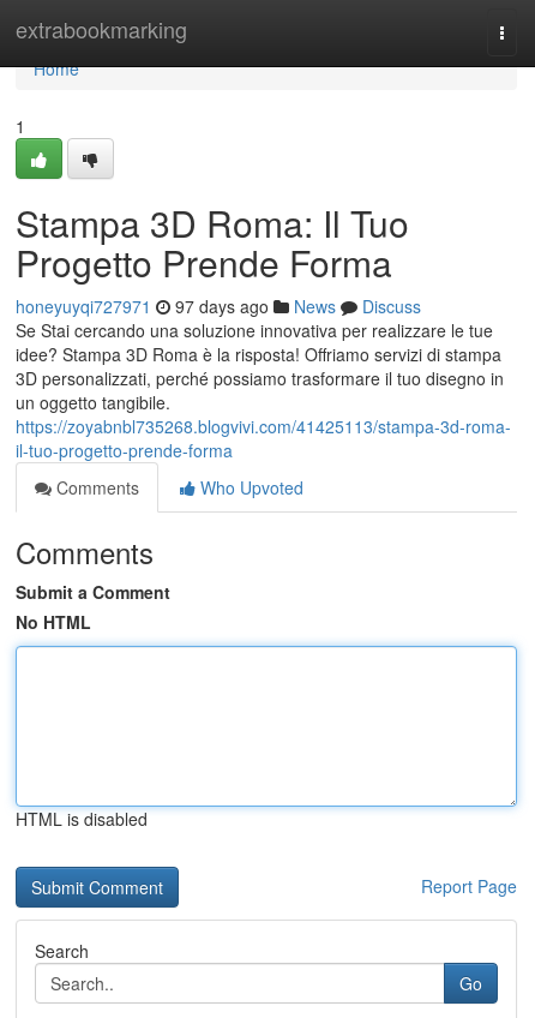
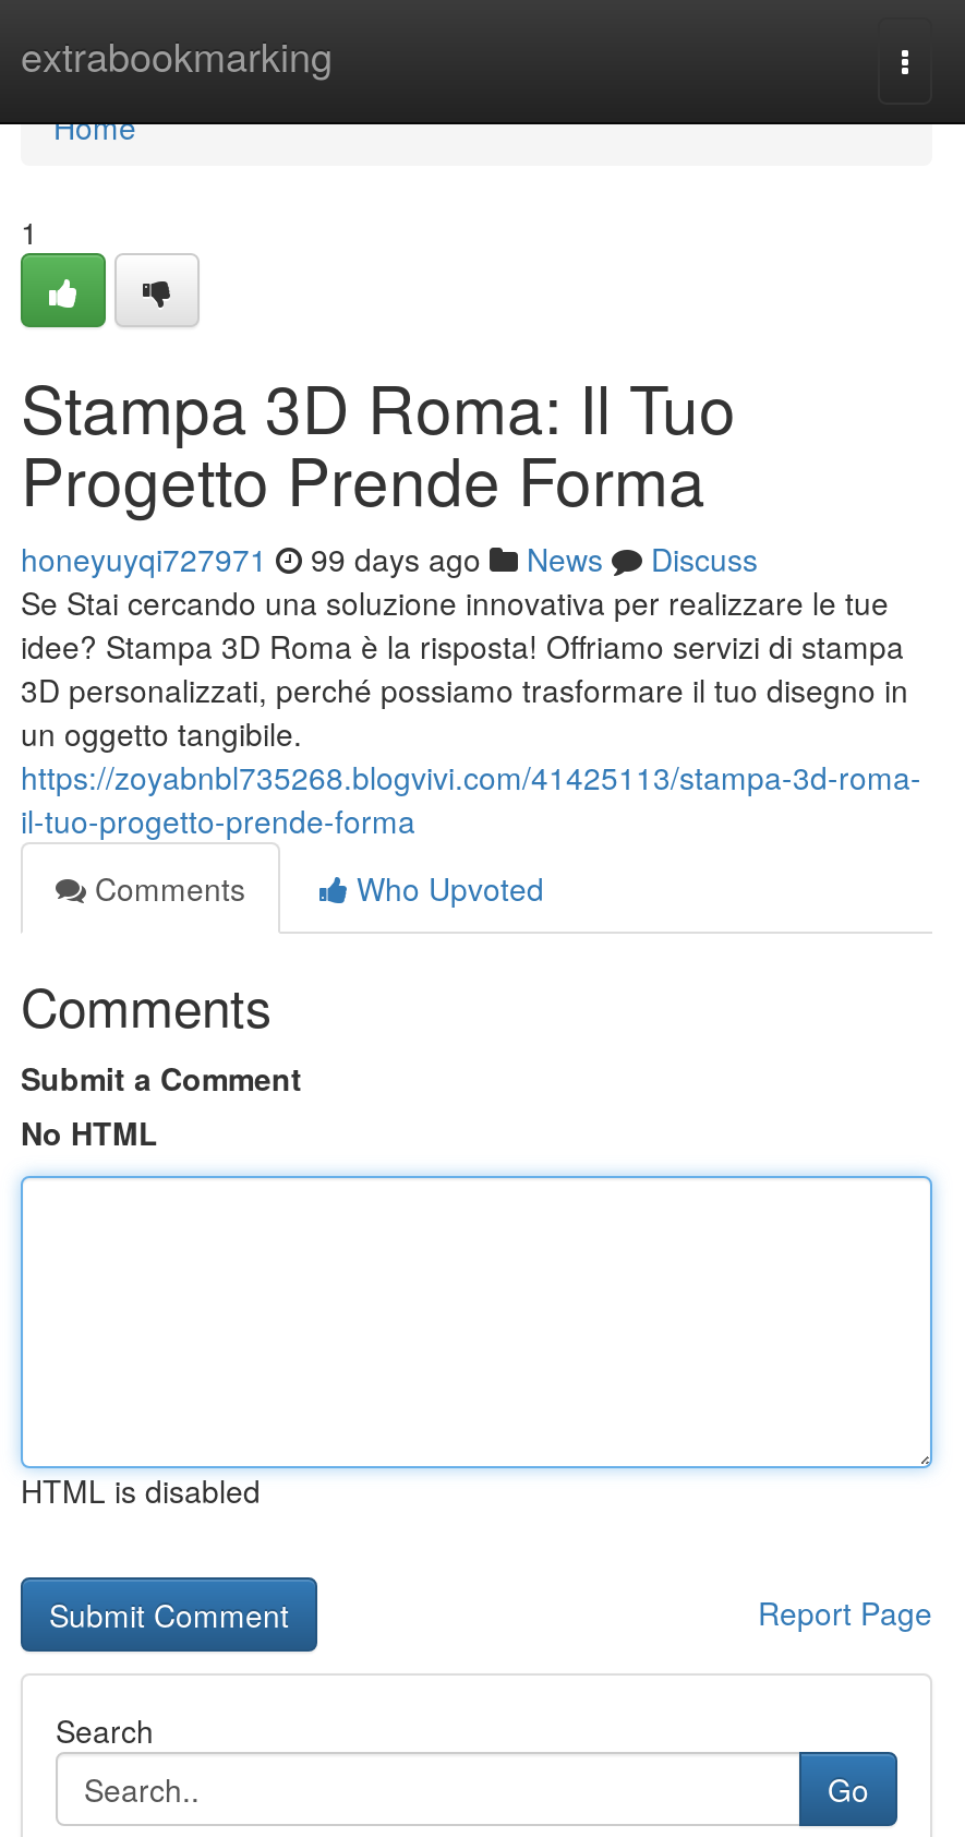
[16,294,421,318] honeyuyqi727971 97 days ago News Discuss -> [21,537,758,580] honeyuyqi727971 99 days ago News Discuss

